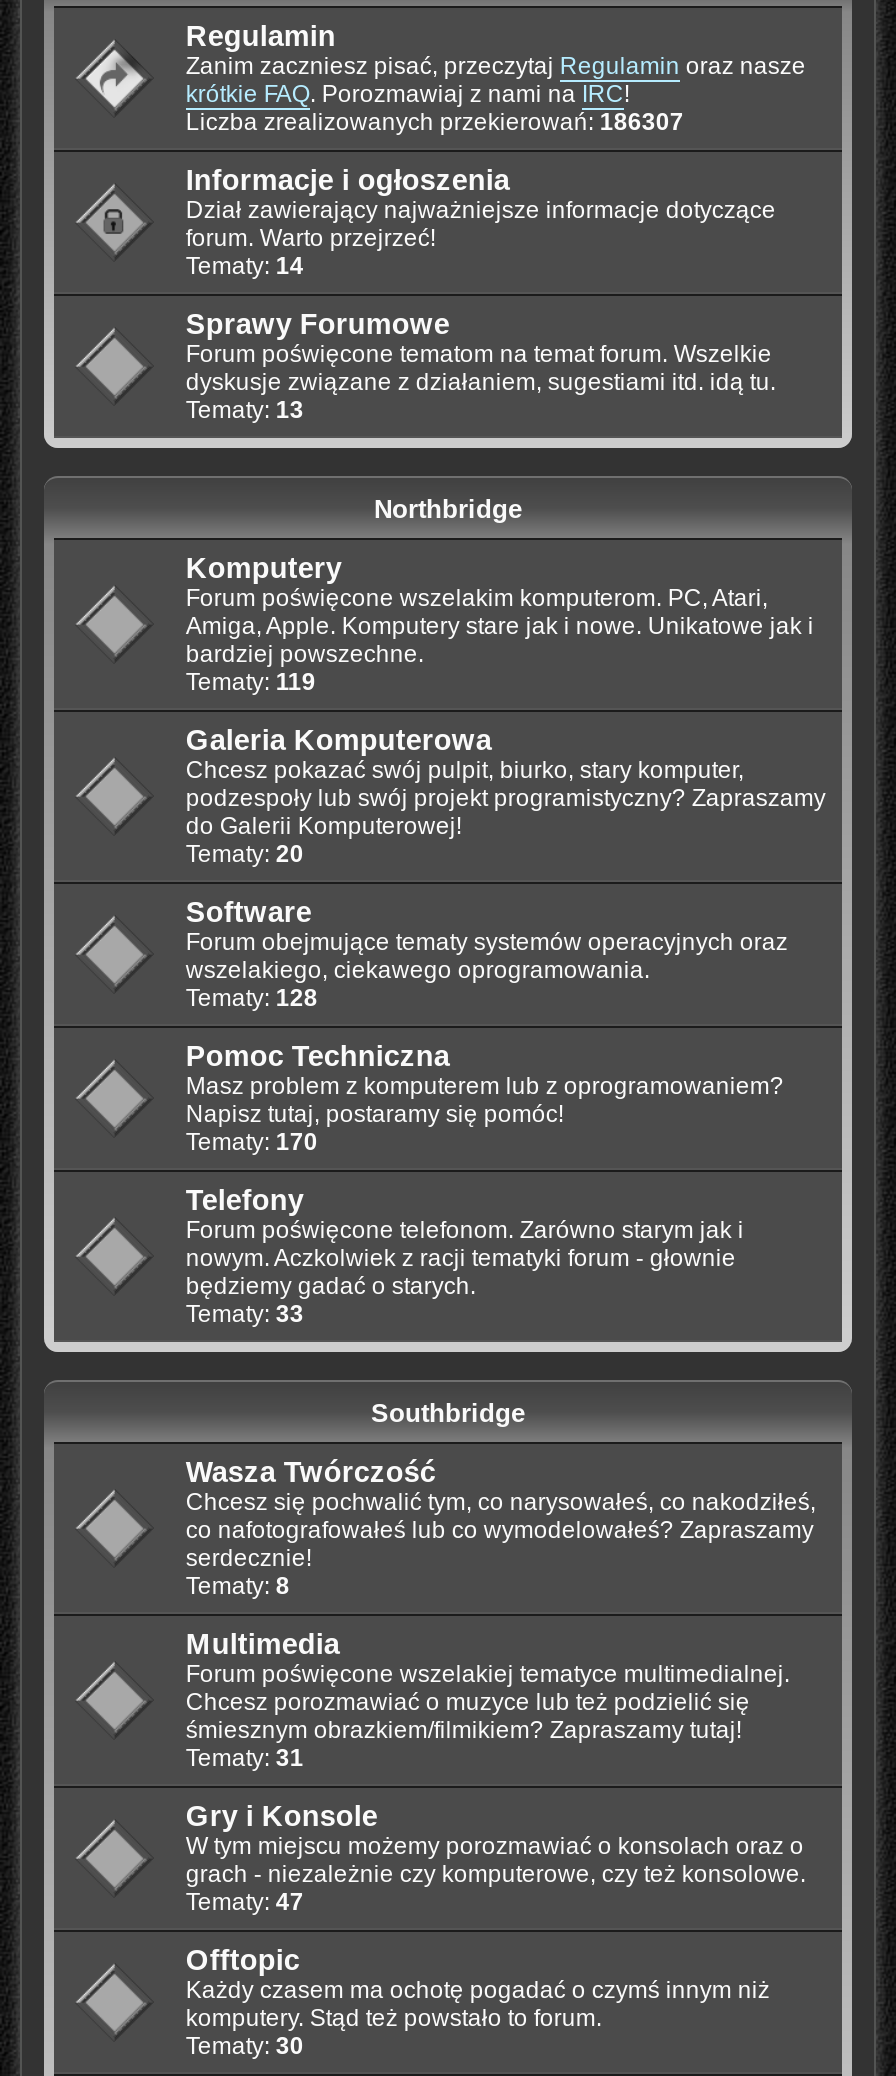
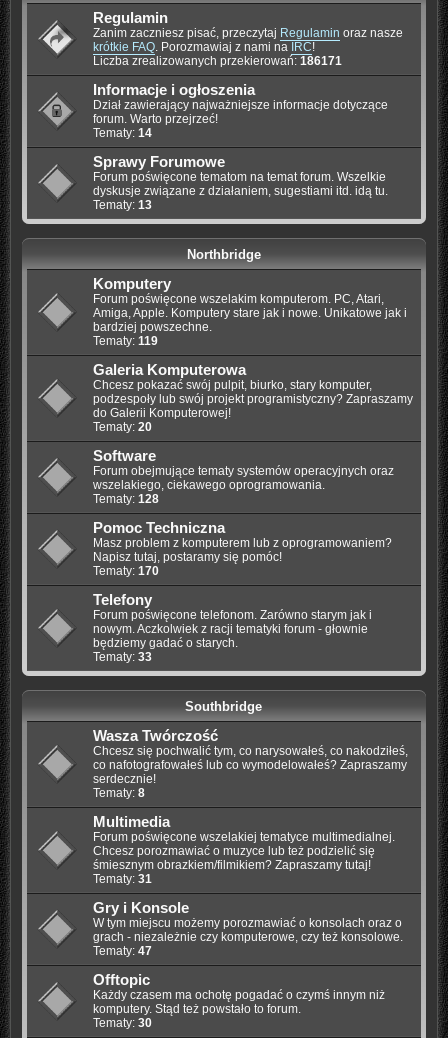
[186,108,684,136] Liczba zrealizowanych przekierowań:186307 -> [93,54,342,68] Liczba zrealizowanych przekierowań:186171

